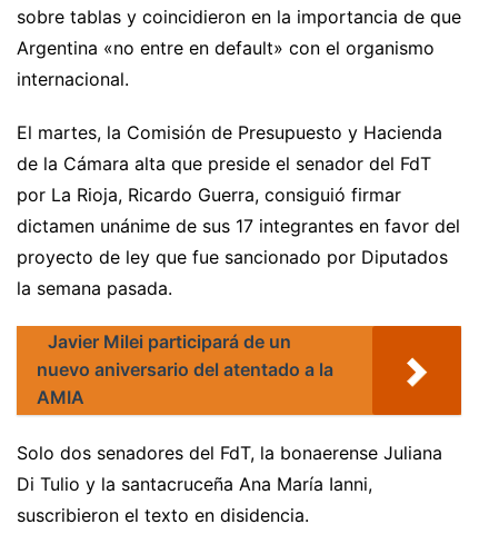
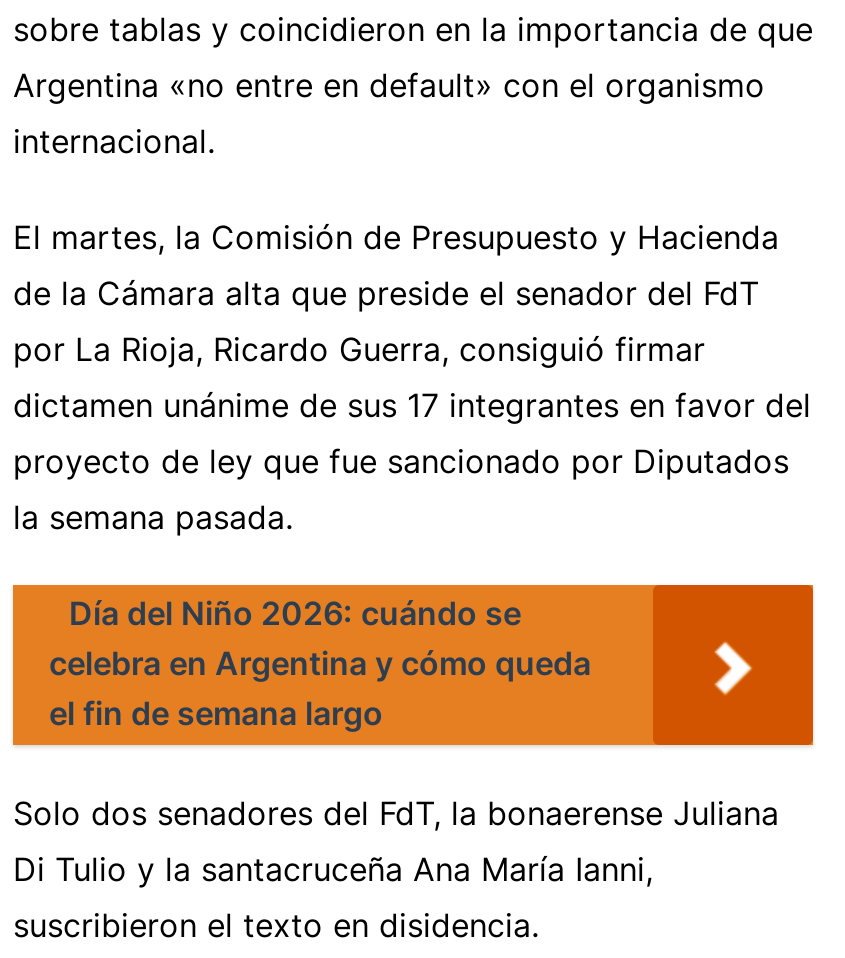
[37,330,333,408] Javier Milei participará de un | nuevo aniversario del atentado a la | AMIA -> [49,593,591,733] Día del Niño 2026: cuándo se | celebra en Argentina y cómo queda | el fin de semana largo

